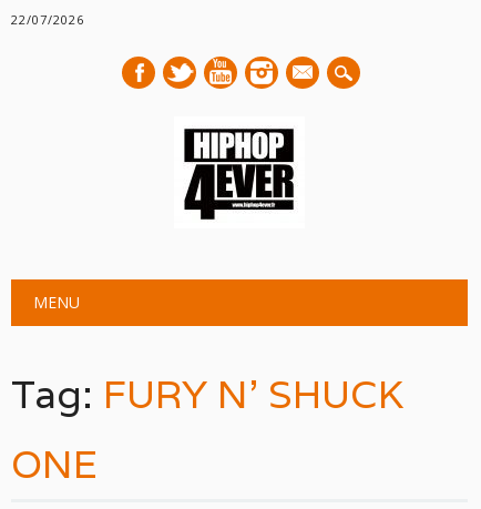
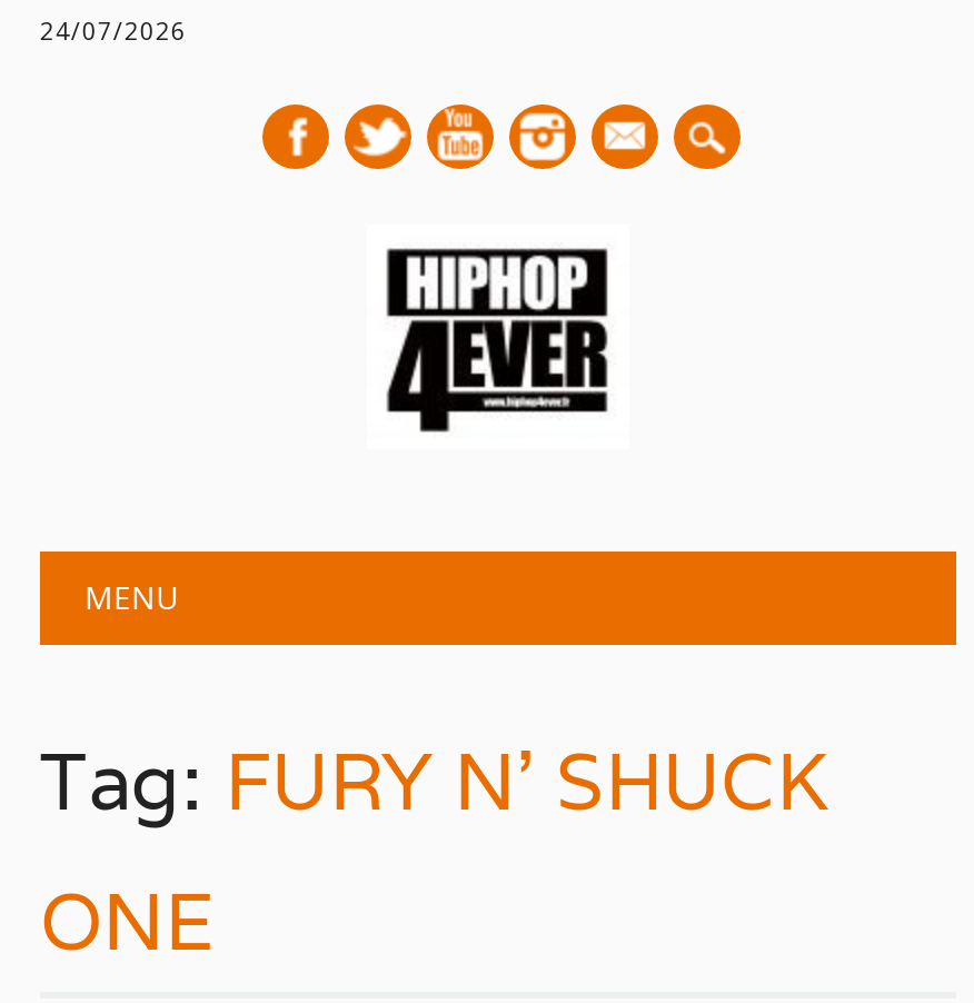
[11,11,84,28] 22/07/2026 -> [40,13,187,47] 24/07/2026

